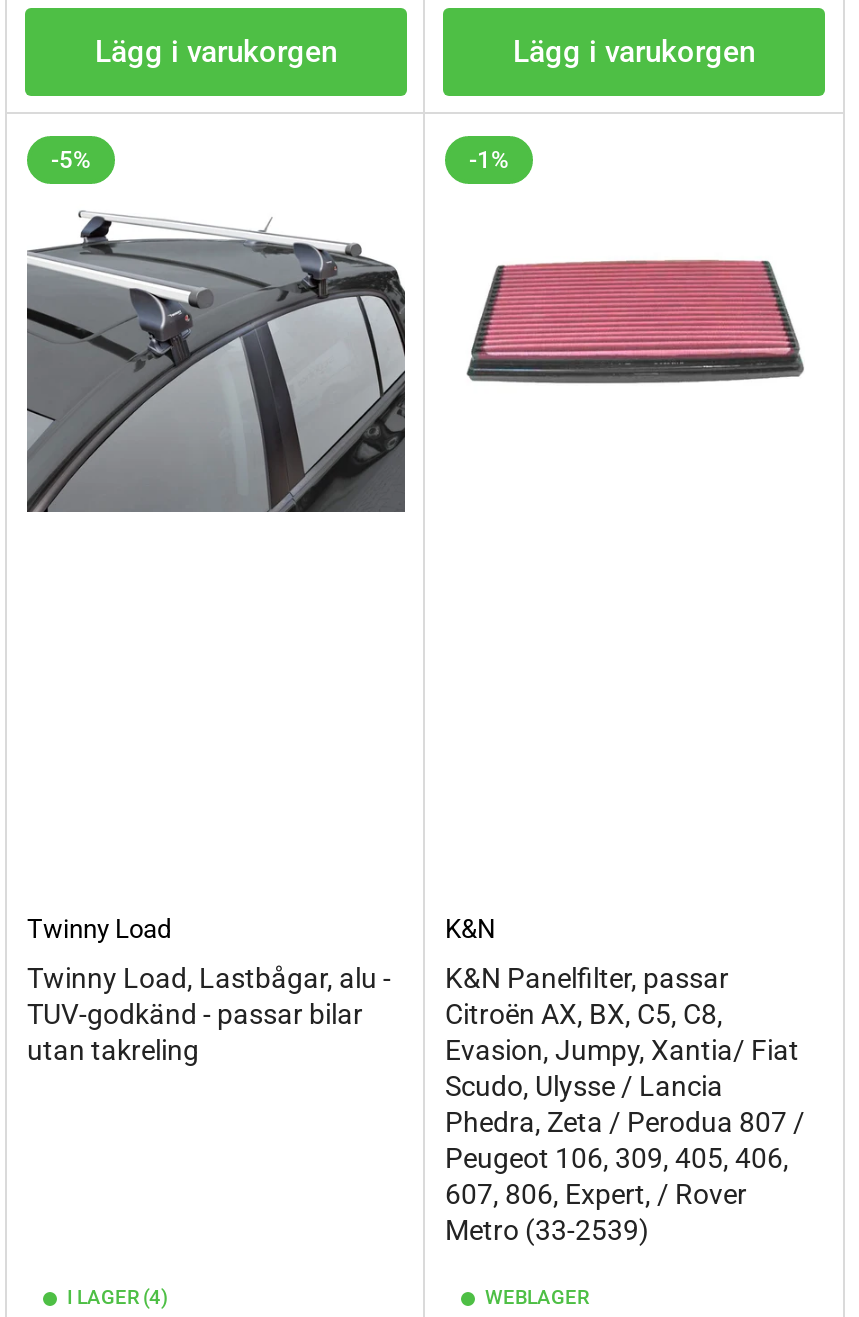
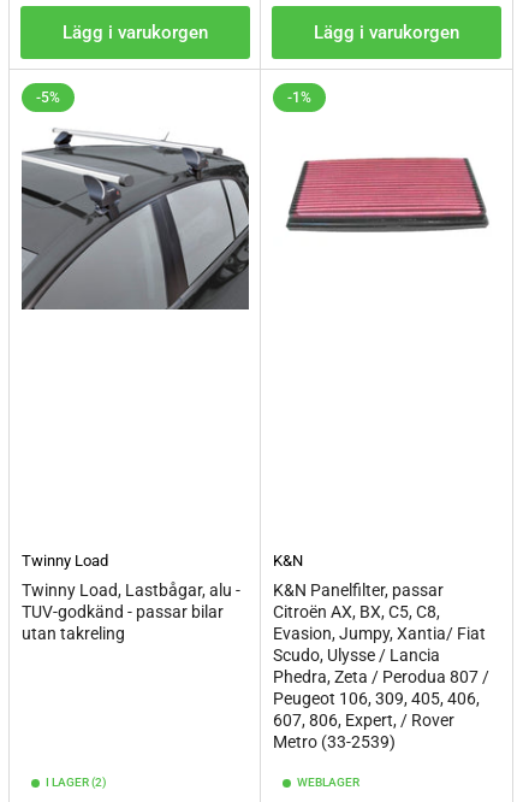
[67,1286,169,1308] I LAGER (4) -> [46,776,107,789] I LAGER (2)

